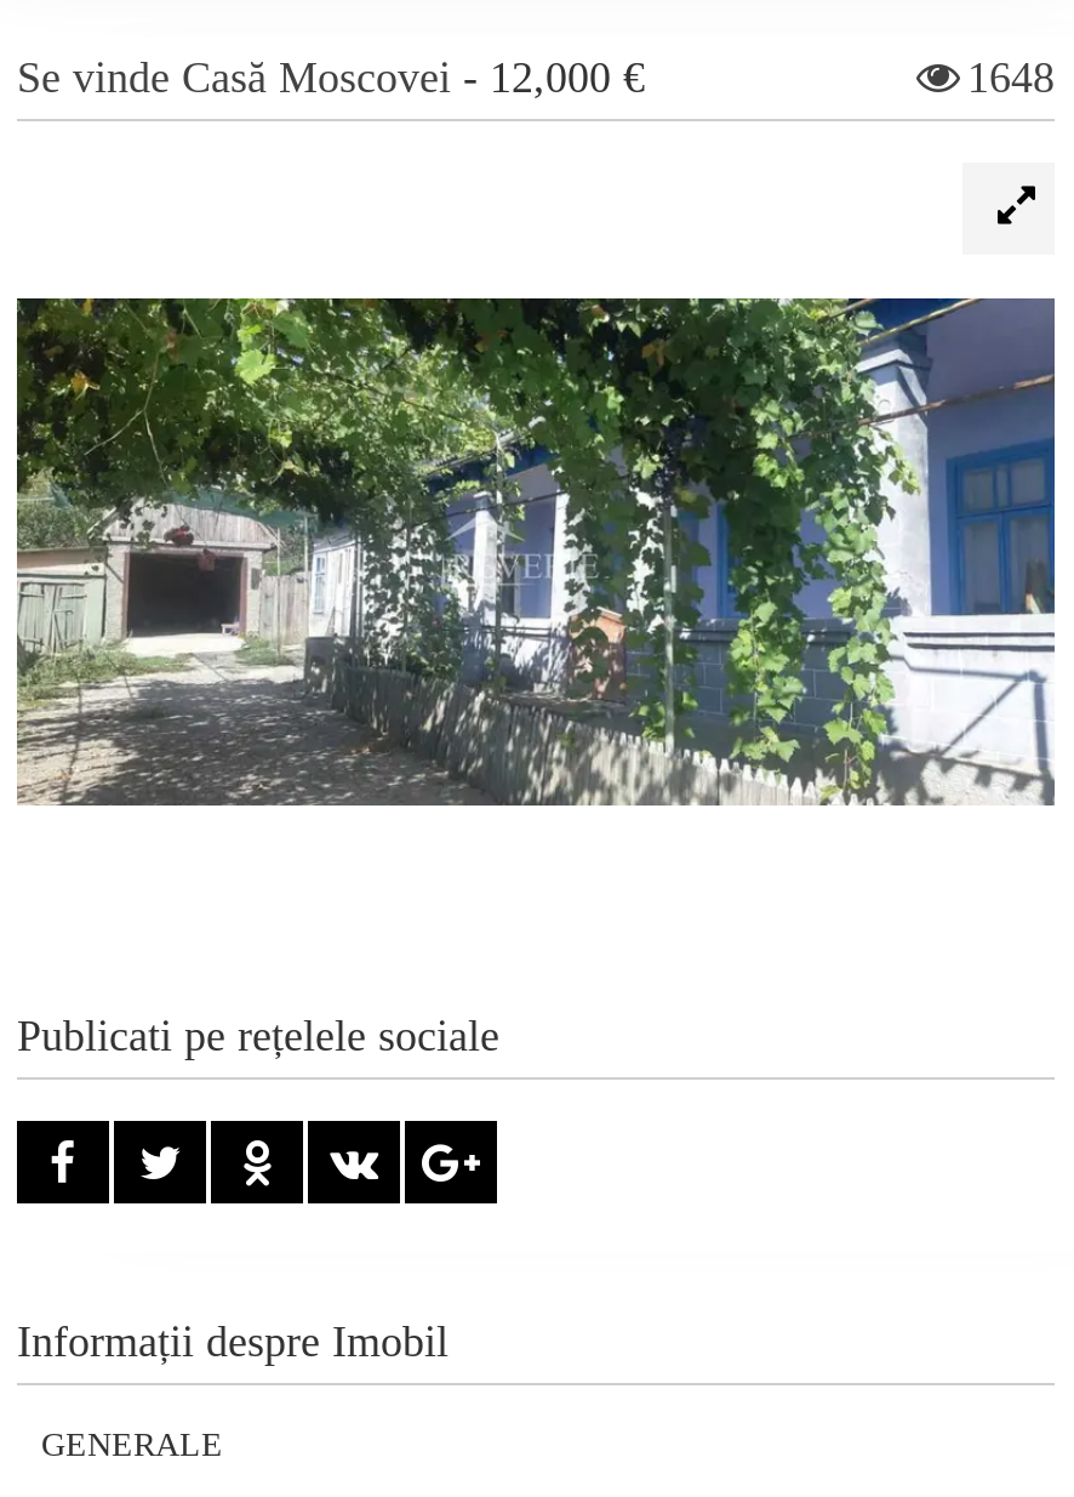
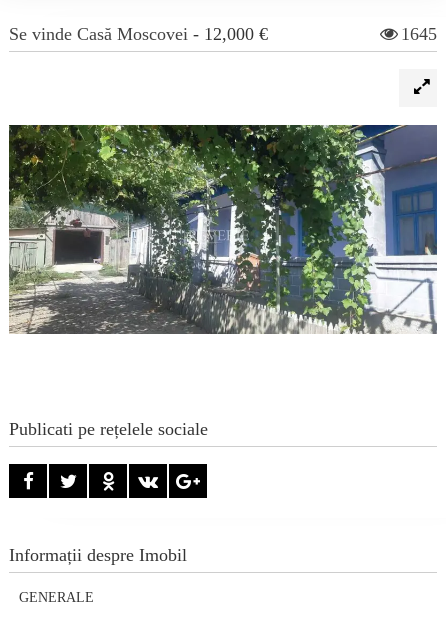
[967,53,1055,102] 1648 -> [401,24,437,44] 1645

